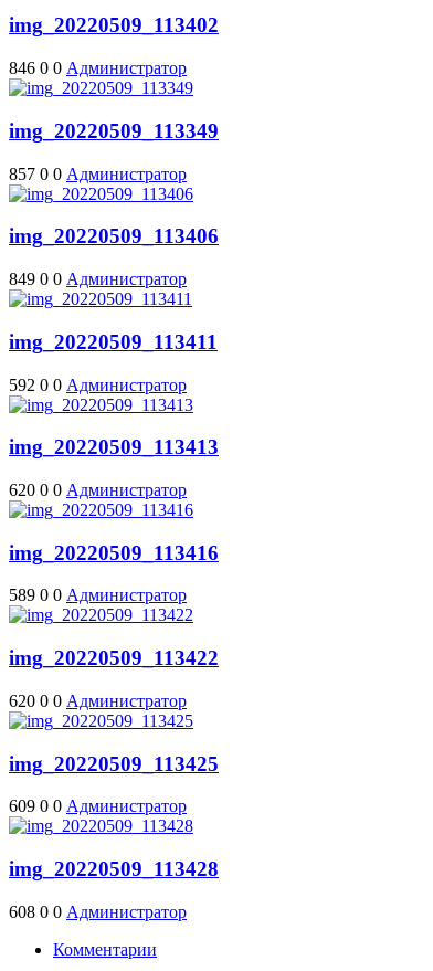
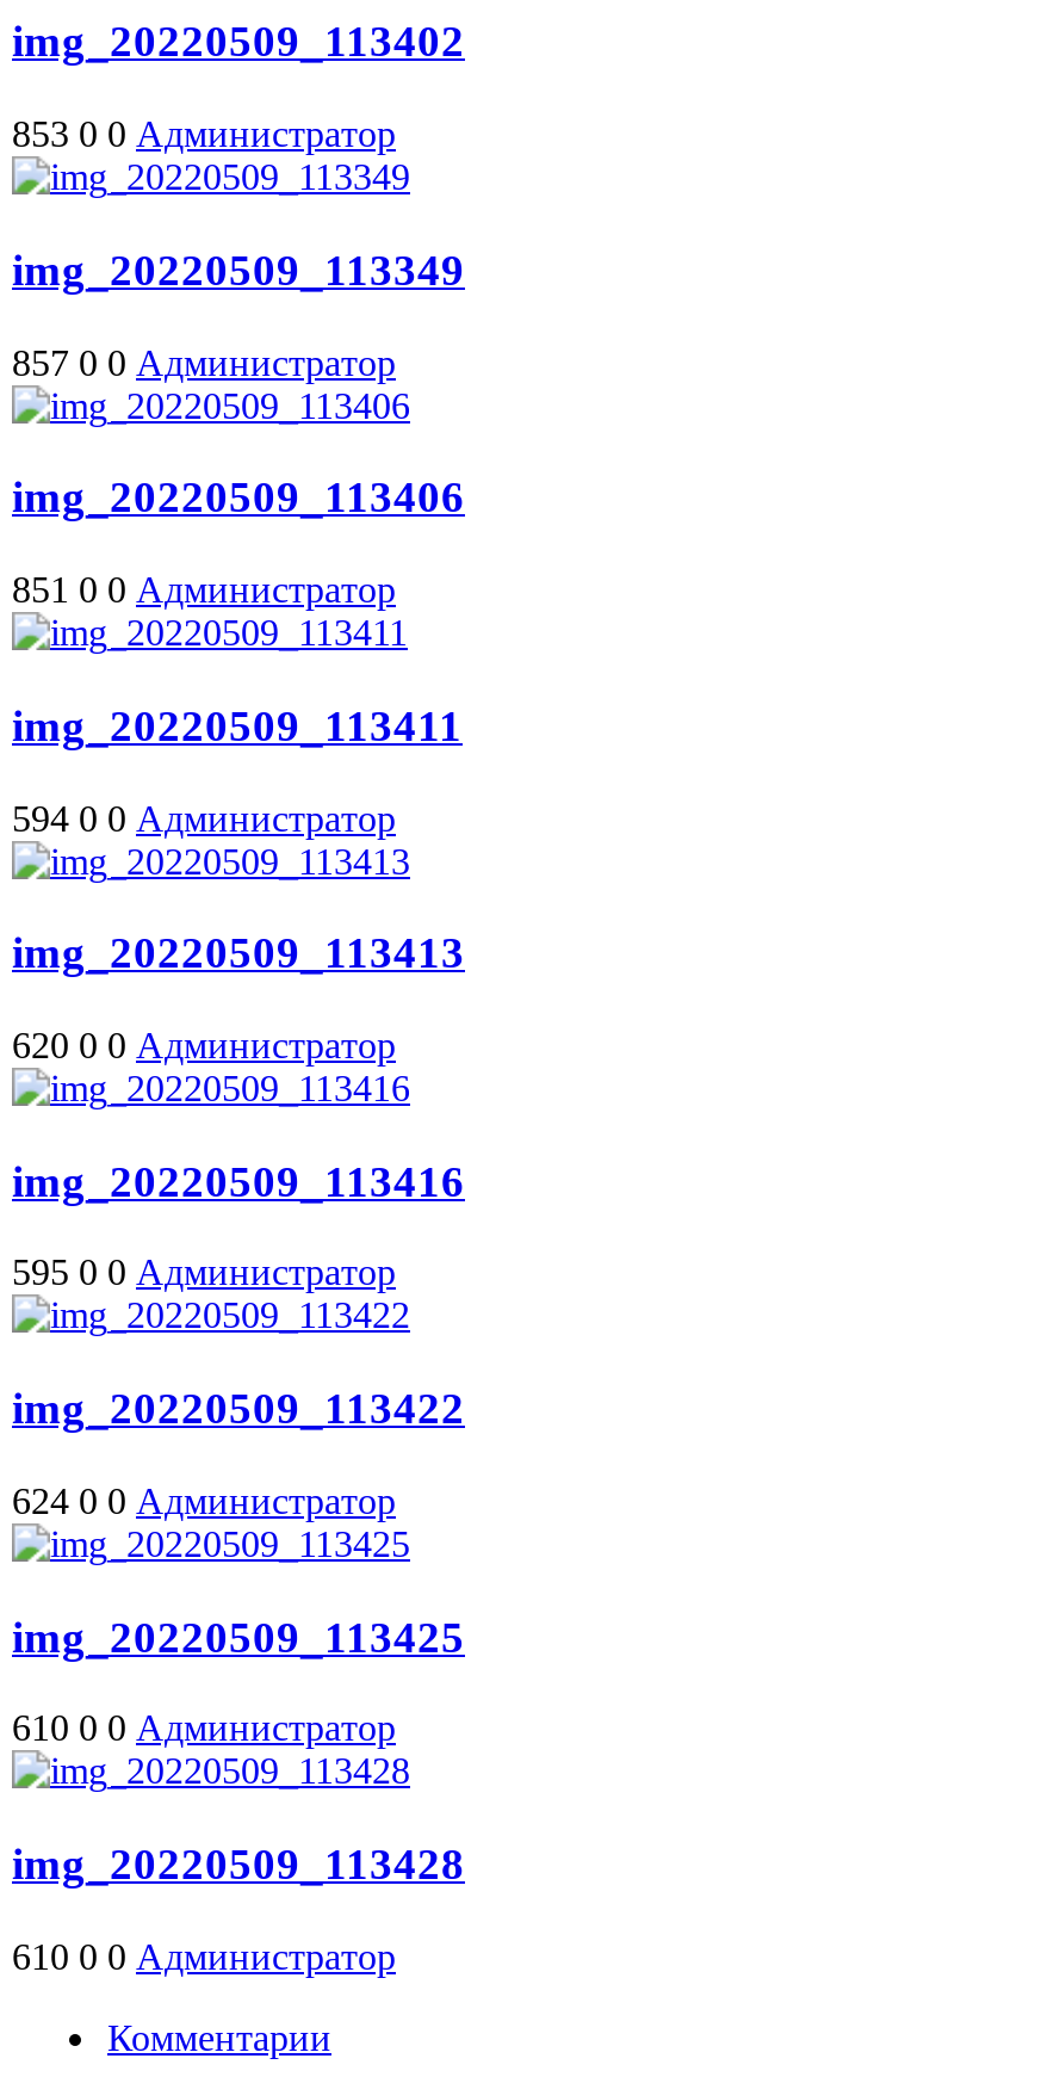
[9,59,187,78] 846 0 0 Администратор -> [12,114,396,154] 853 0 0 Администратор
[9,270,187,288] 849 0 0 Администратор -> [12,569,396,610] 851 0 0 Администратор
[9,375,187,394] 592 0 0 Администратор -> [12,797,396,837] 594 0 0 Администратор
[9,586,187,605] 589 0 0 Администратор -> [12,1252,396,1293] 595 0 0 Администратор
[9,691,187,710] 620 0 0 Администратор -> [12,1480,396,1521] 624 0 0 Администратор
[9,797,187,815] 609 0 0 Администратор -> [12,1708,396,1748] 610 0 0 Администратор
[9,902,187,921] 608 0 0 Администратор -> [12,1936,396,1976] 610 0 0 Администратор

